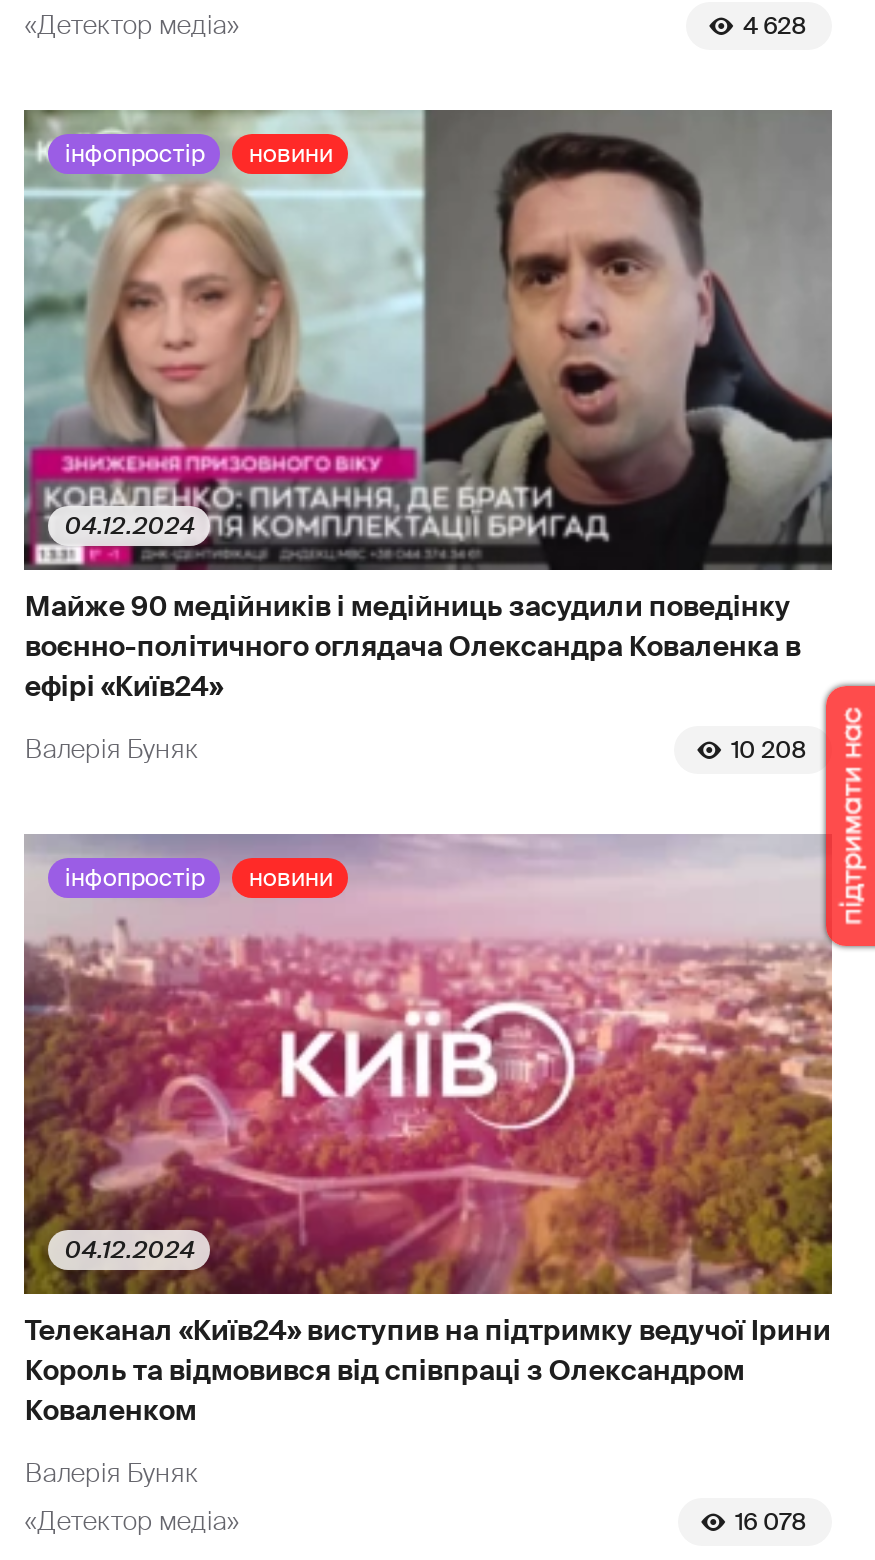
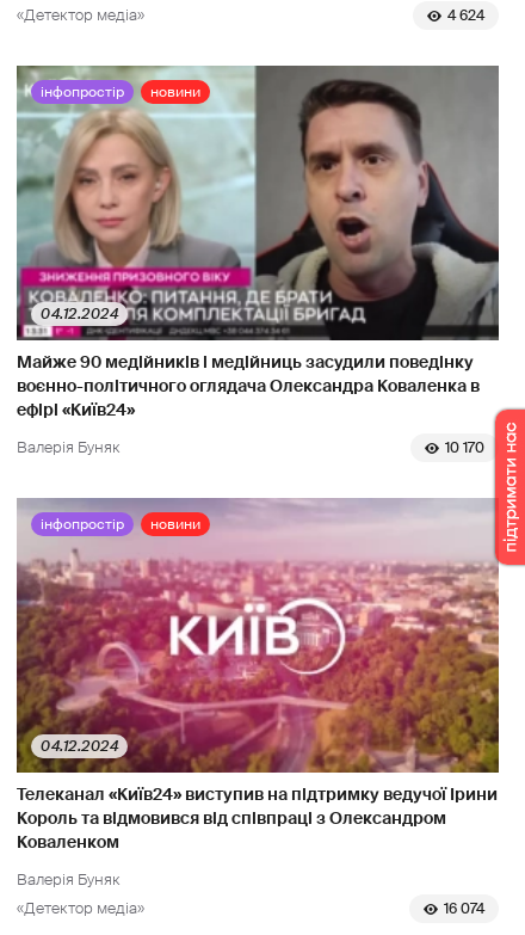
[743,10,807,42] 4 628 -> [447,6,484,25] 4 624
[731,734,807,766] 10 208 -> [445,438,484,457] 10 170
[735,1507,807,1539] 16 078 -> [443,900,484,919] 16 074

